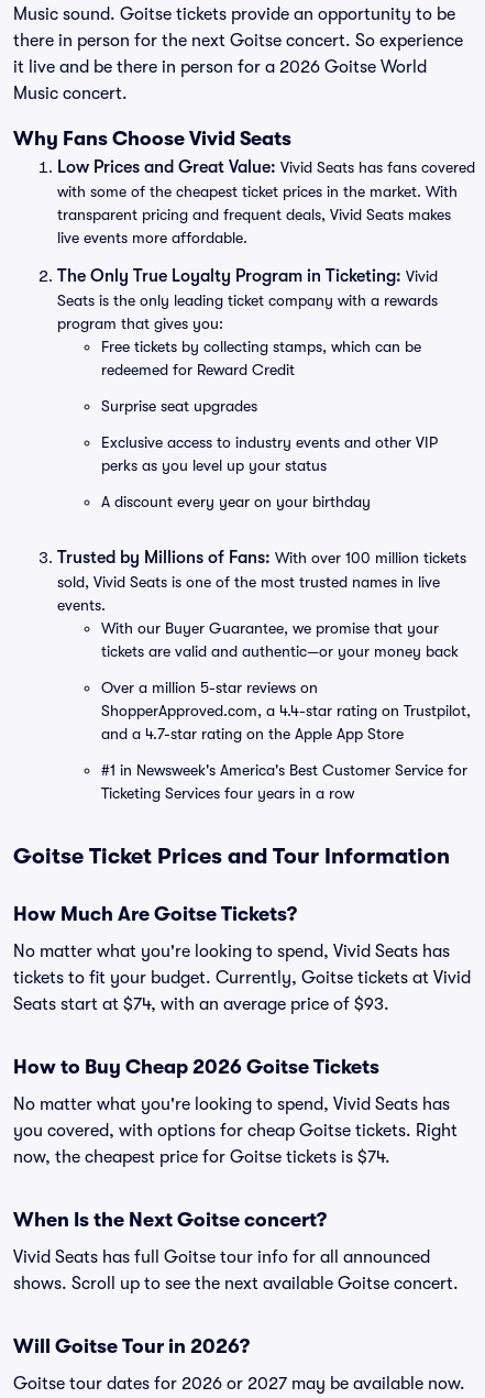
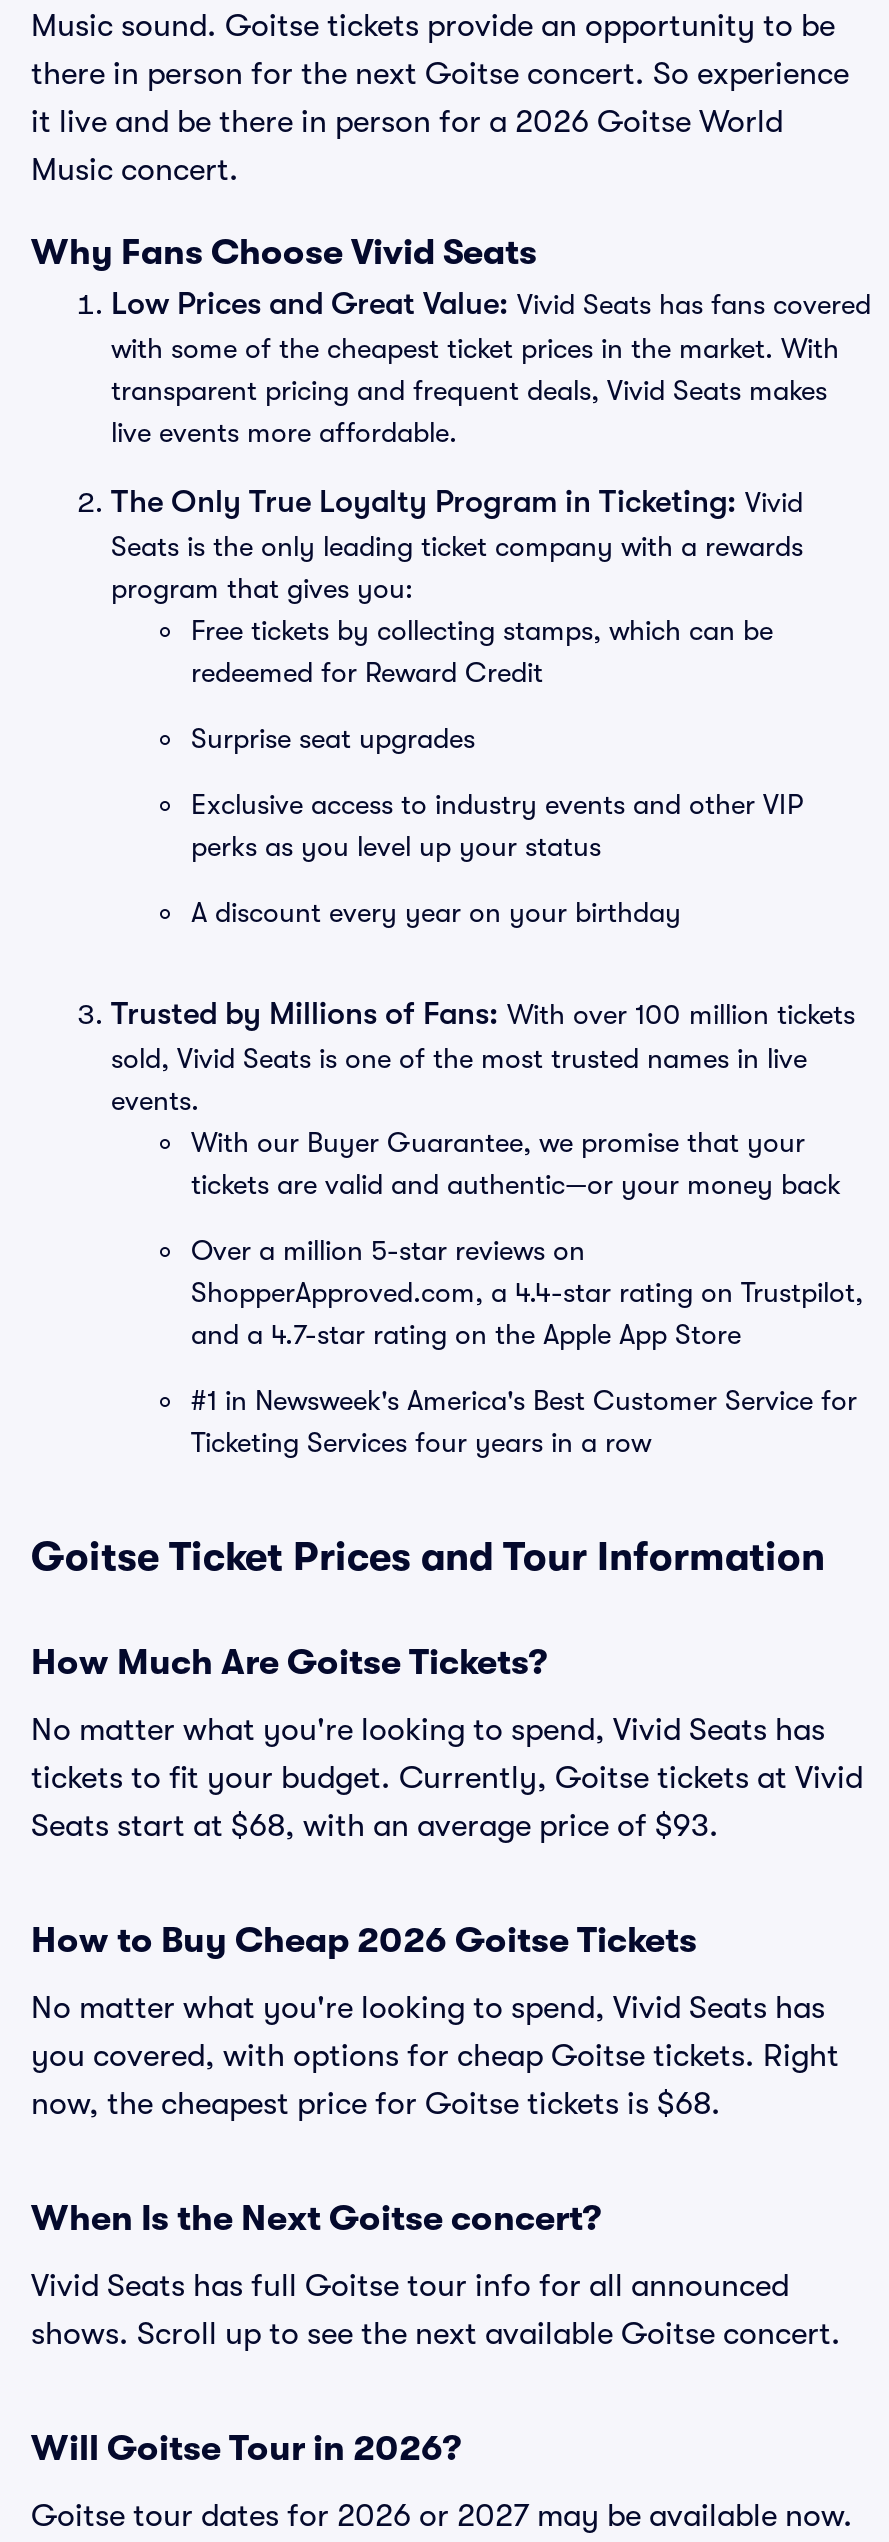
[13,994,389,1014] Seats start at $74, with an average price of $93. -> [31,1808,719,1844] Seats start at $68, with an average price of $93.
[13,1147,390,1167] now, the cheapest price for Goitse tickets is $74. -> [31,2086,721,2122] now, the cheapest price for Goitse tickets is $68.

